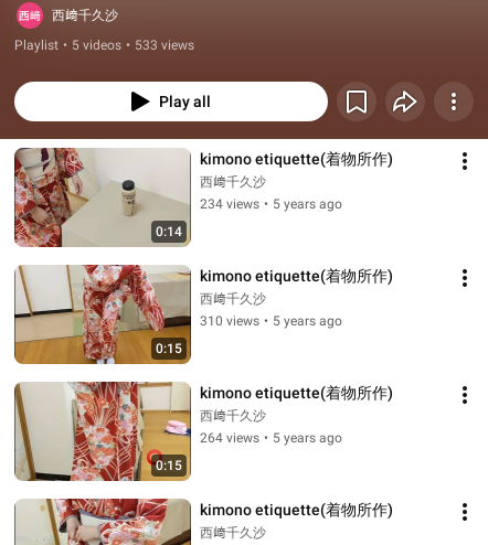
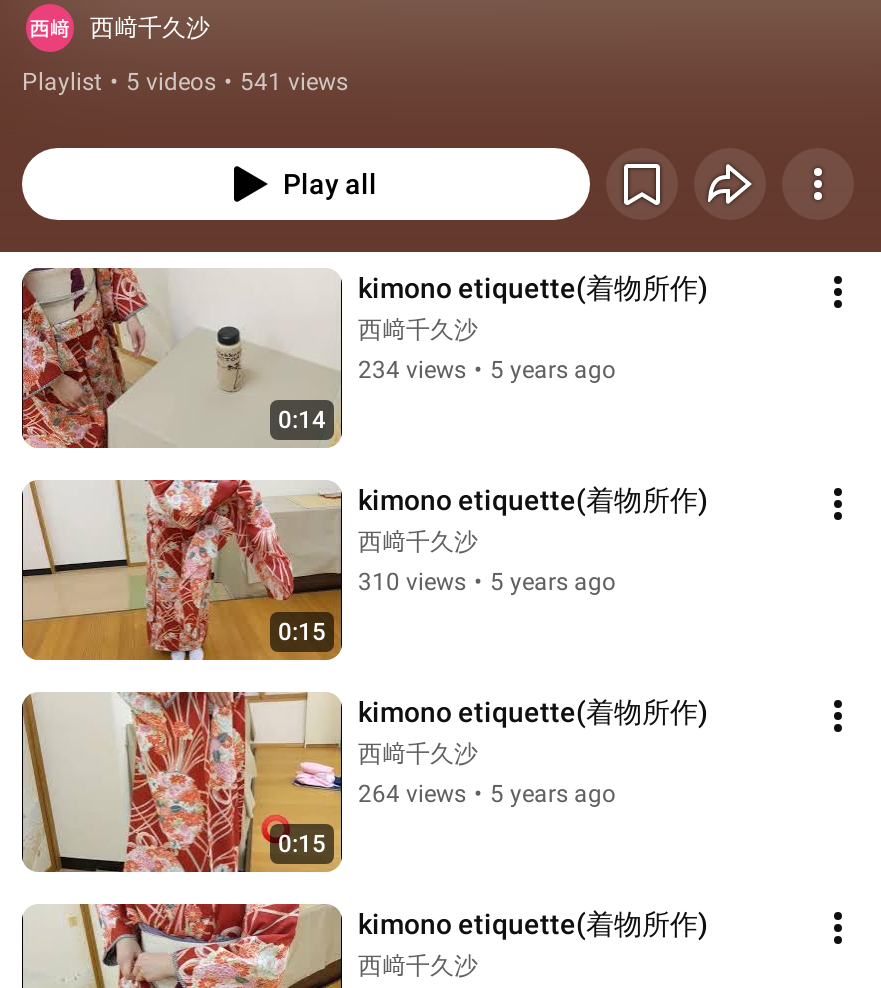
[14,38,194,53] Playlist • 5 videos • 533 views -> [22,68,348,96] Playlist • 5 videos • 541 views

